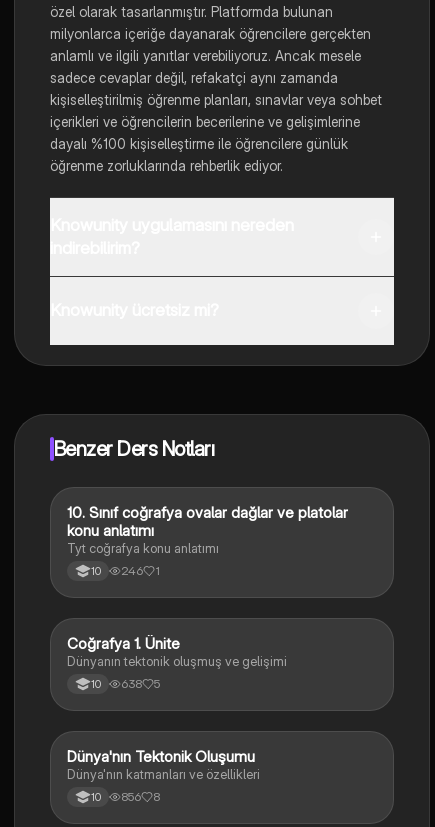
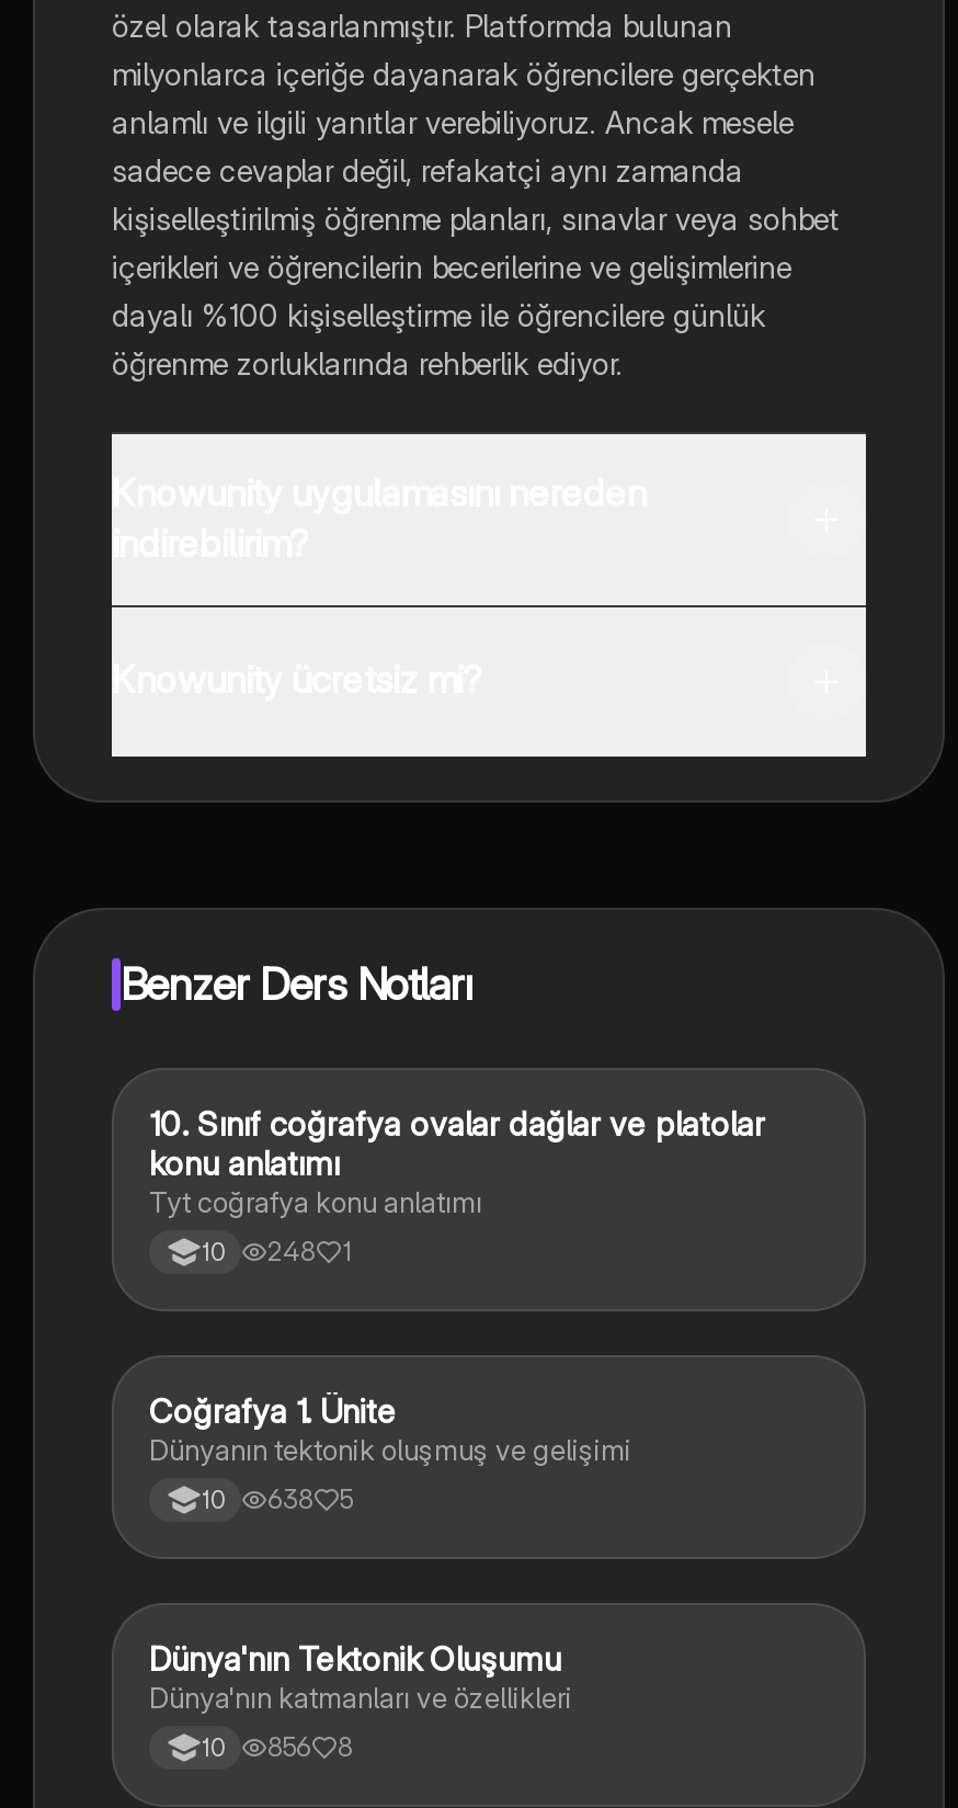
[91,563,160,578] 10 246 1 -> [202,1234,353,1267] 10 248 1

